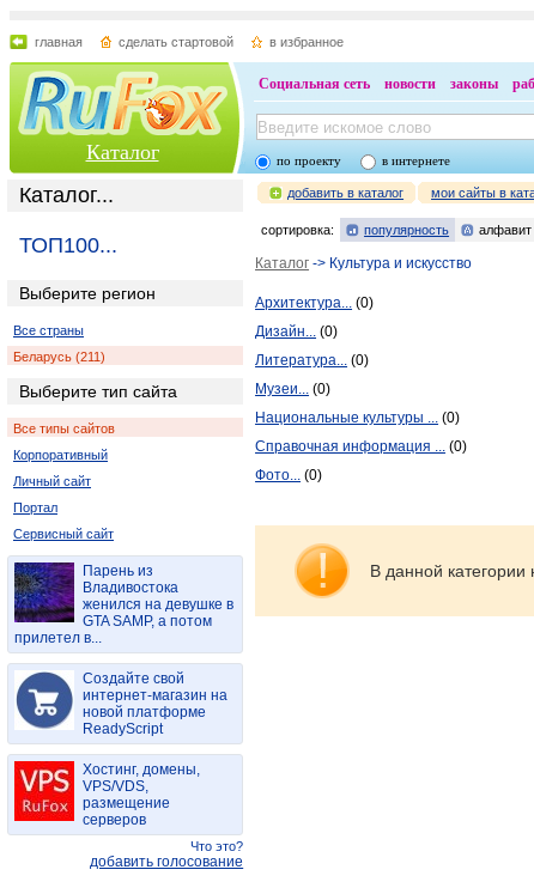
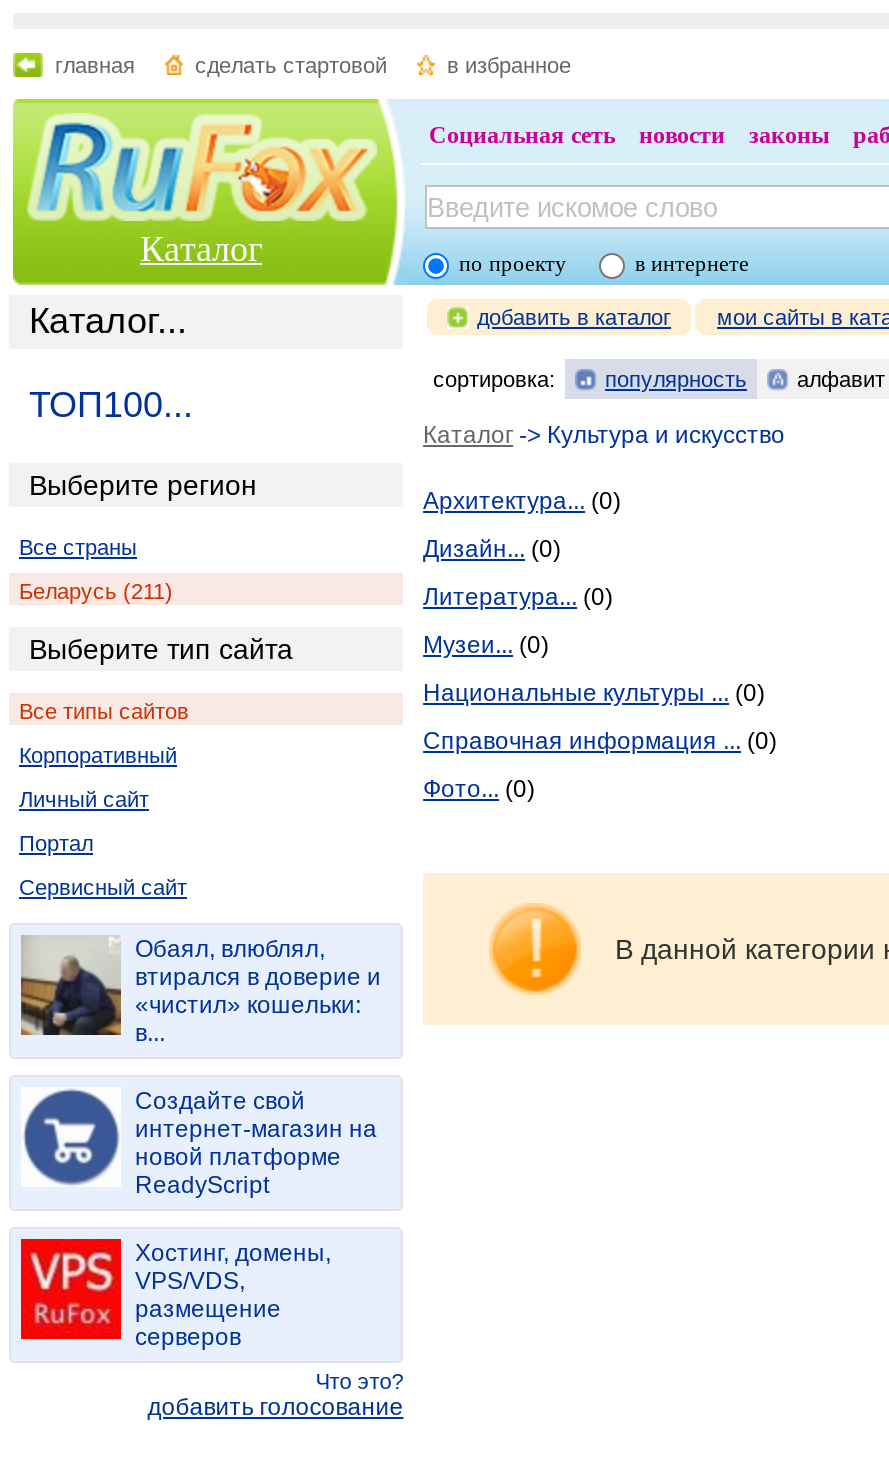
[13,561,233,646] [image] | Парень из | Владивостока | женился на девушке в | GTA SAMP, а потом | прилетел в... -> [19,935,381,1047] [image] | Обаял, влюблял, | втирался в доверие и | «чистил» кошельки: | в...

